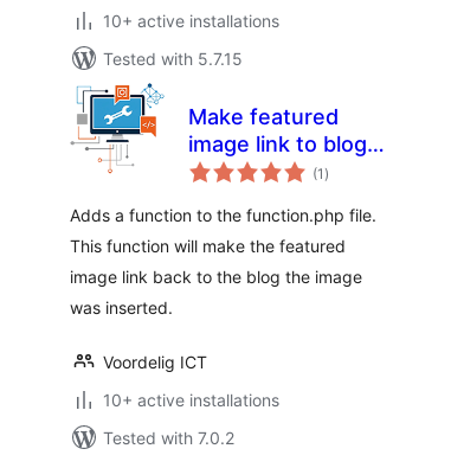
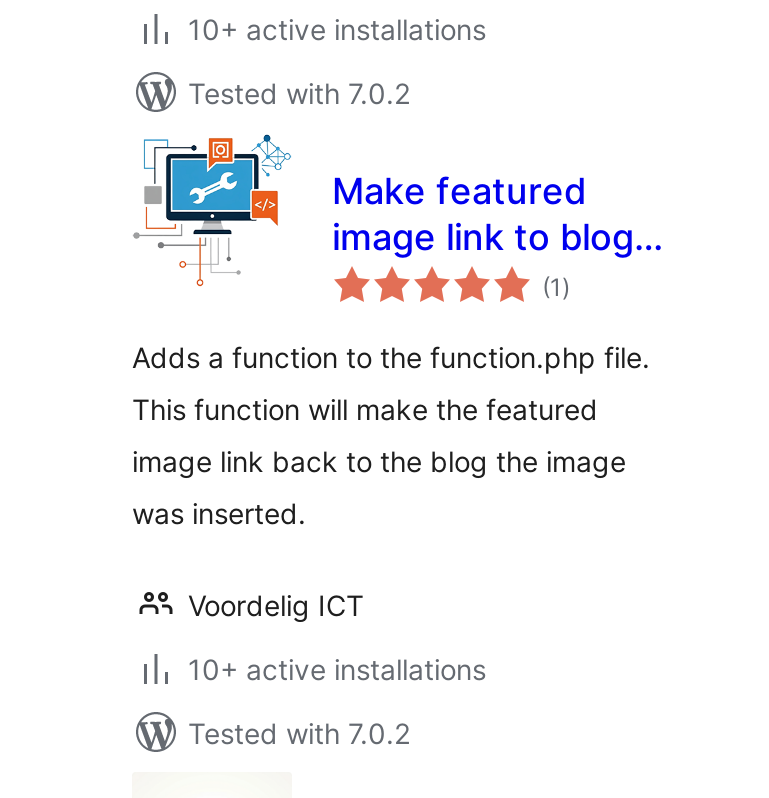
[103,49,243,69] Tested with 5.7.15 -> [188,76,410,110] Tested with 7.0.2

